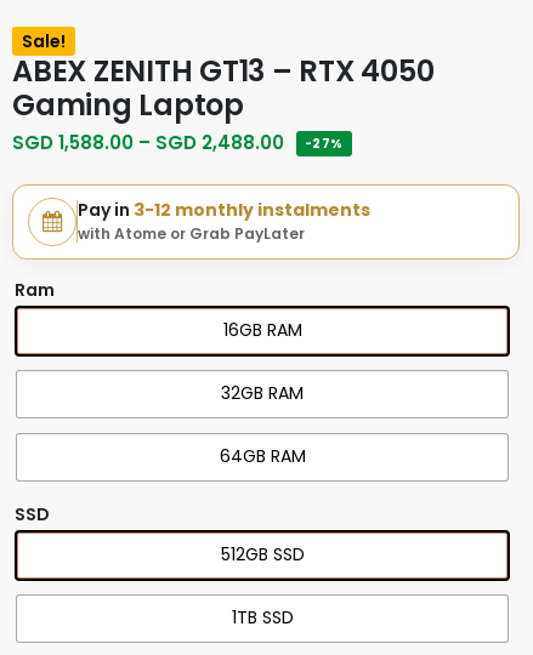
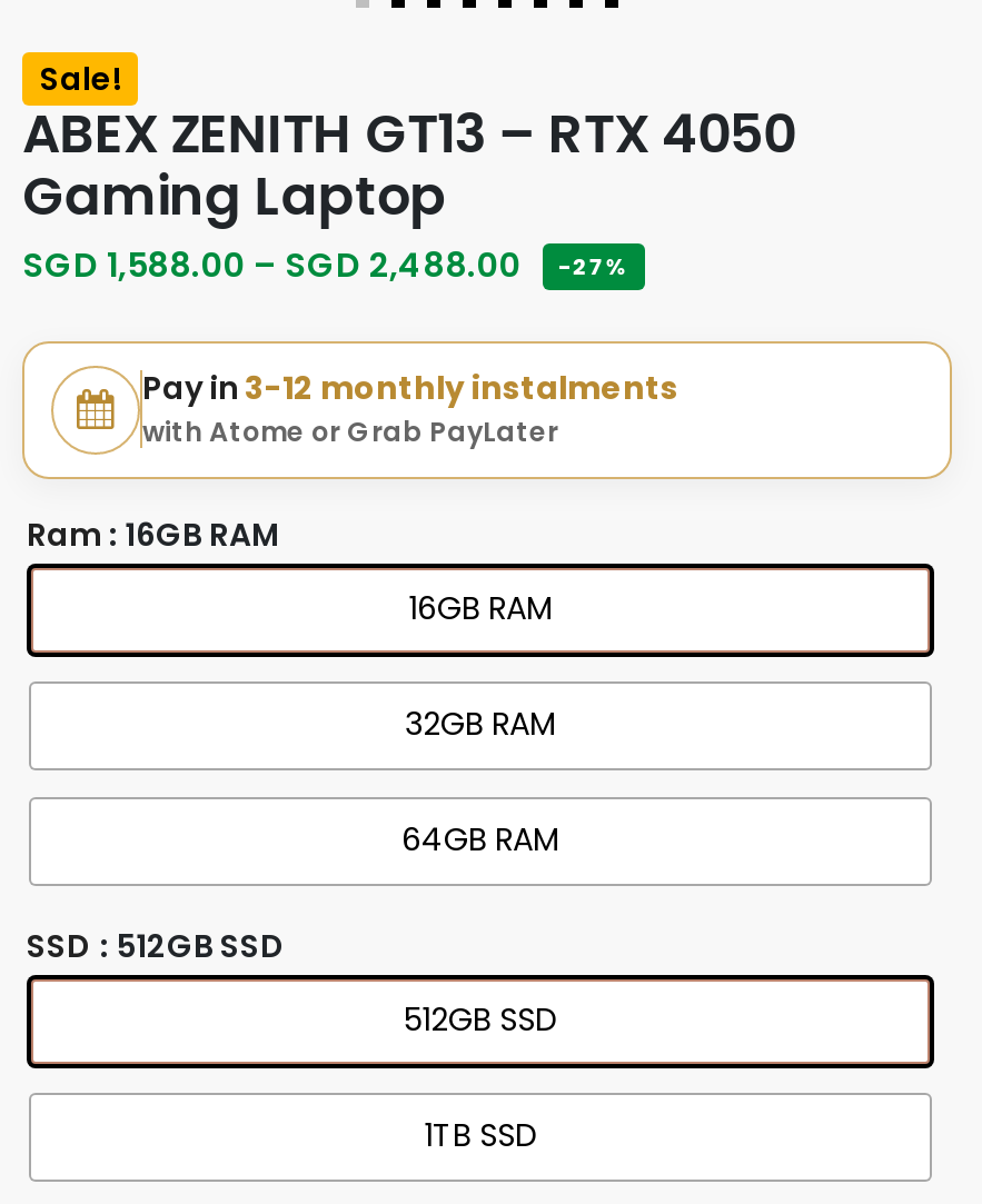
[15,278,55,302] Ram -> [27,512,280,557] Ram : 16GB RAM
[15,502,50,526] SSD -> [27,923,285,968] SSD : 512GB SSD

